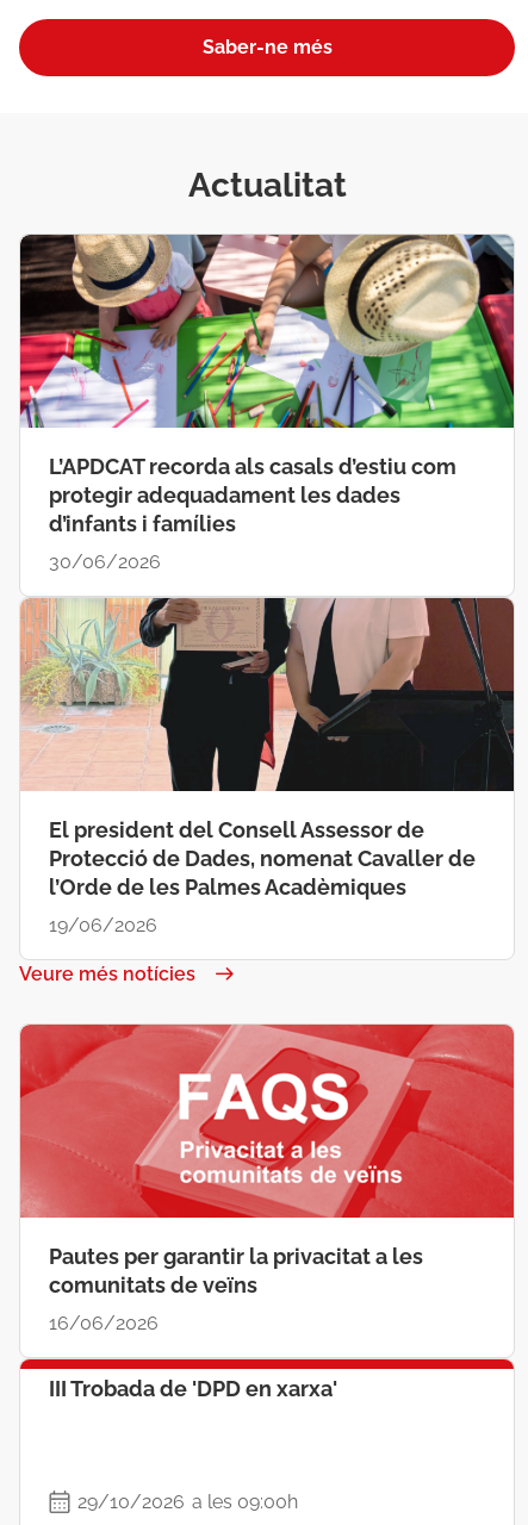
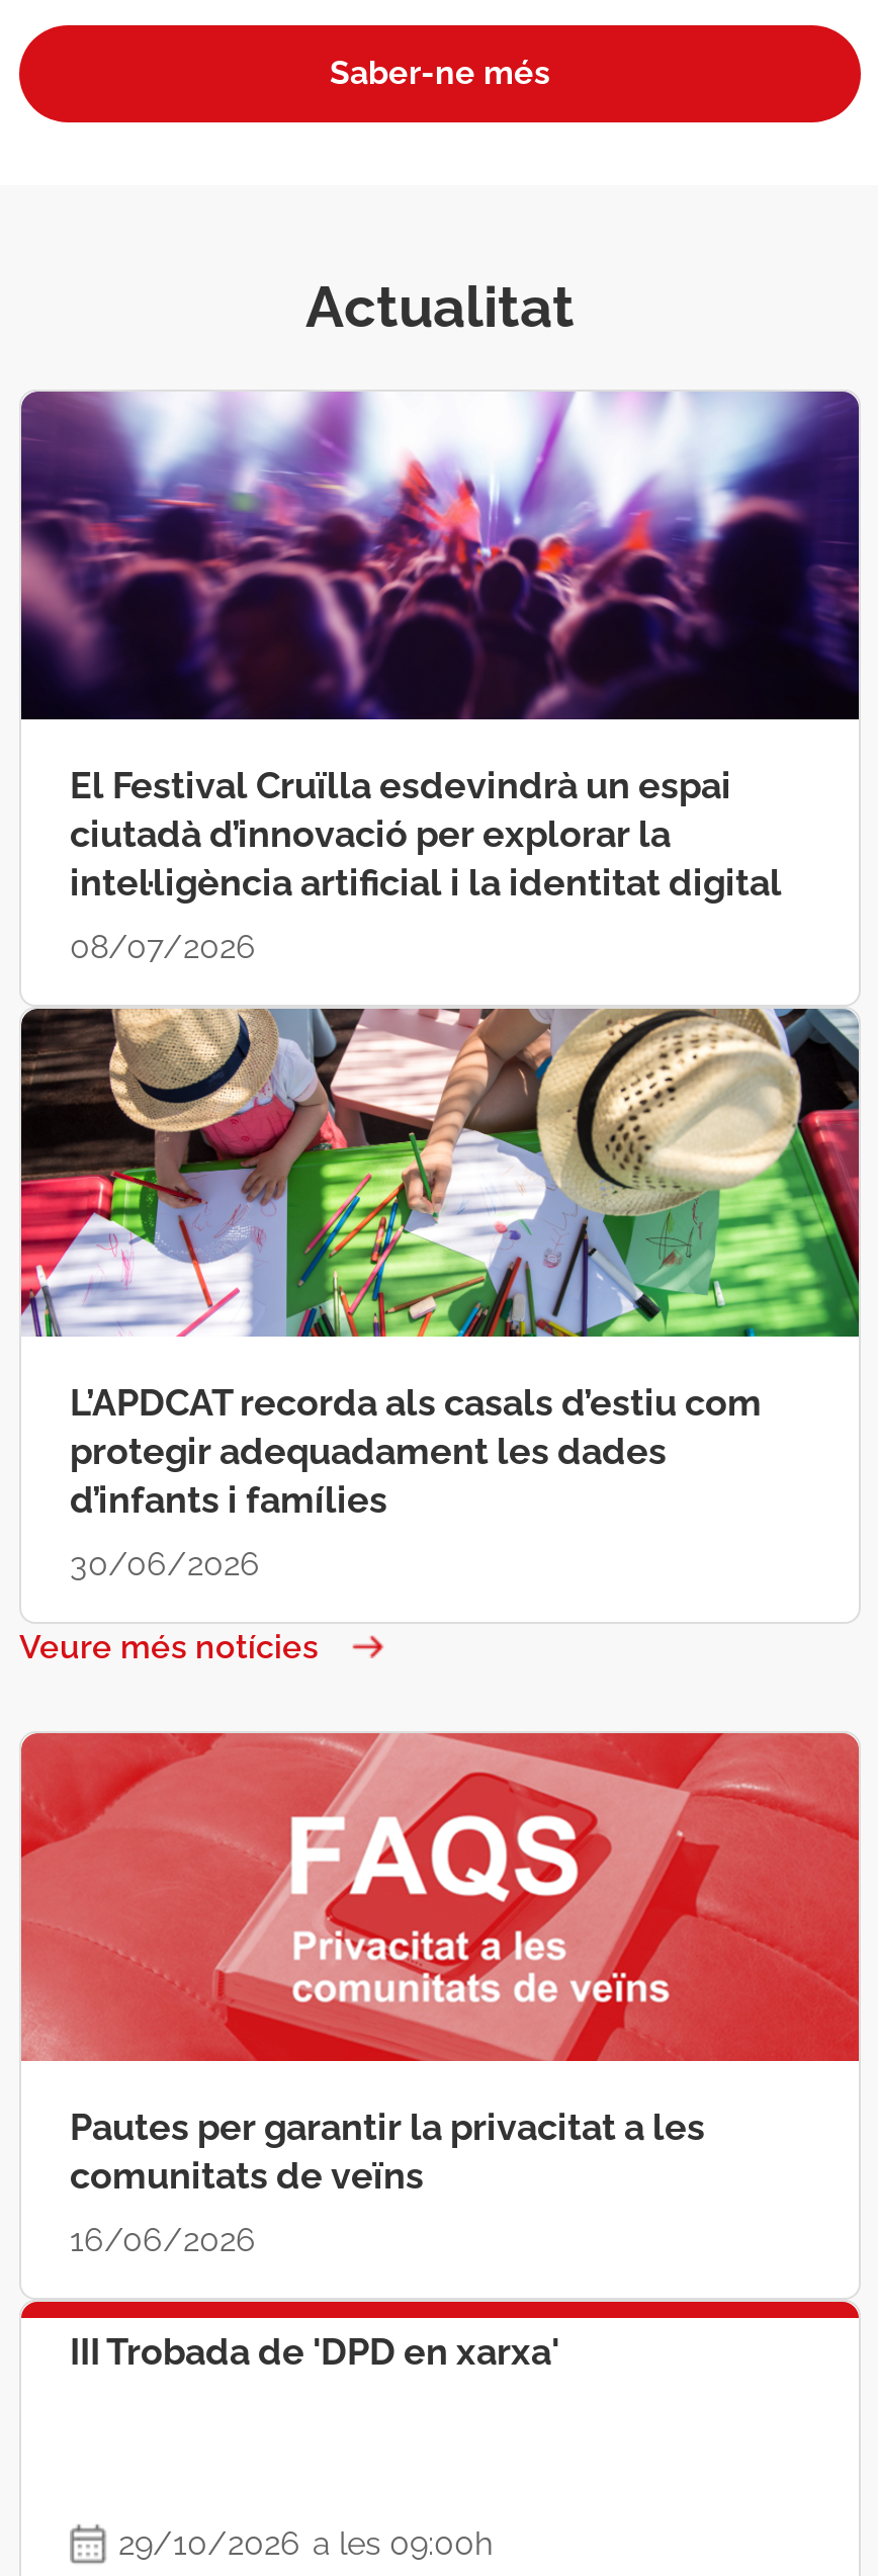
none -> [19,390,861,966] [image] | El Festival Cruïlla esdevindrà un espai | ciutadà d’innovació per explorar la | intel·ligència artificial i la identitat digital | 08/07/2026
moved [18,232,515,573] -> [17,1005,861,1583]: [image] | L’APDCAT recorda als casals d’estiu com | protegir adequadament les dades | d’infants i famílies | 30/06/2026
[20,597,515,936] [image] | El president del Consell Assessor de | Protecció de Dades, nomenat Cavaller de | l’Orde de les Palmes Acadèmiques | 19/06/2026 -> none

